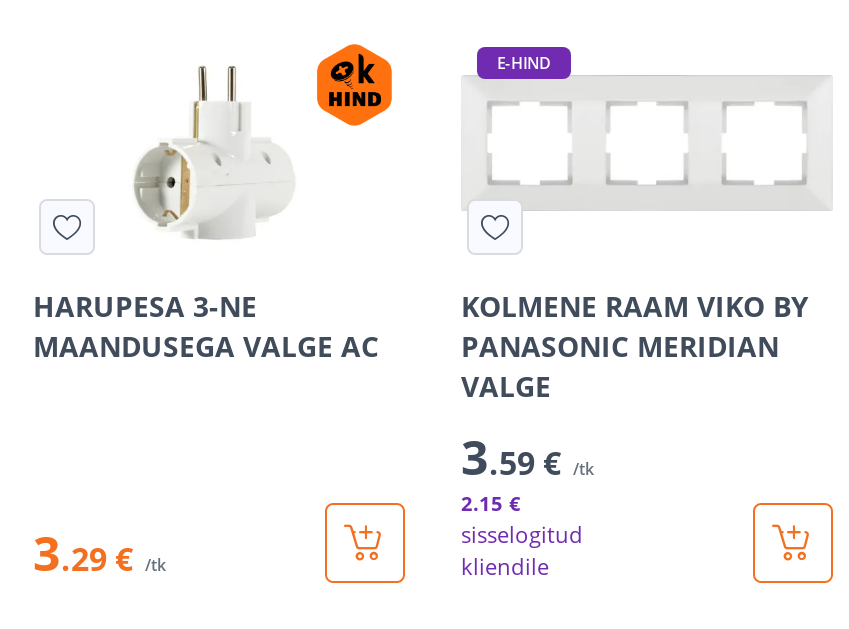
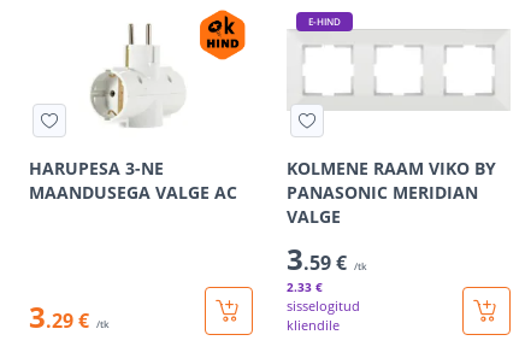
[461,489,521,517] 2.15 € -> [287,278,323,295] 2.33 €

